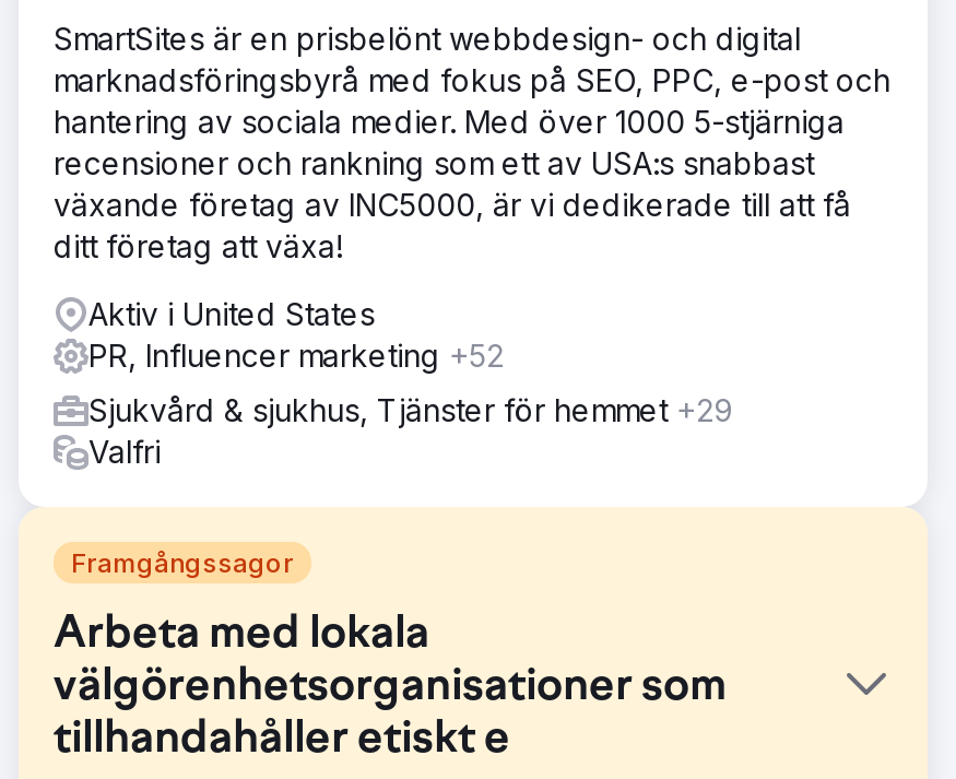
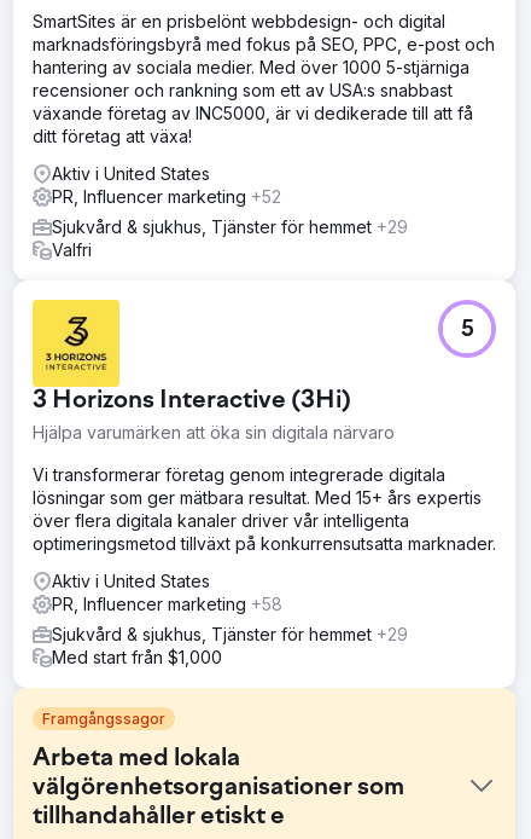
none -> [33,300,395,442] [image] | 3 Horizons Interactive (3Hi) | Hjälpa varumärken att öka sin digitala närvaro
none -> [33,464,496,667] Vi transformerar företag genom integrerade digitala | lösningar som ger mätbara resultat. Med 15+ års expertis | över flera digitala kanaler driver vår intelligenta | optimeringsmetod tillväxt på konkurrensutsatta marknader. | Aktiv i United States | PR, Influencer marketing +58 | Sjukvård & sjukhus, Tjänster för hemmet +29 | Med start från $1,000
none -> [460,319,474,342] 5

